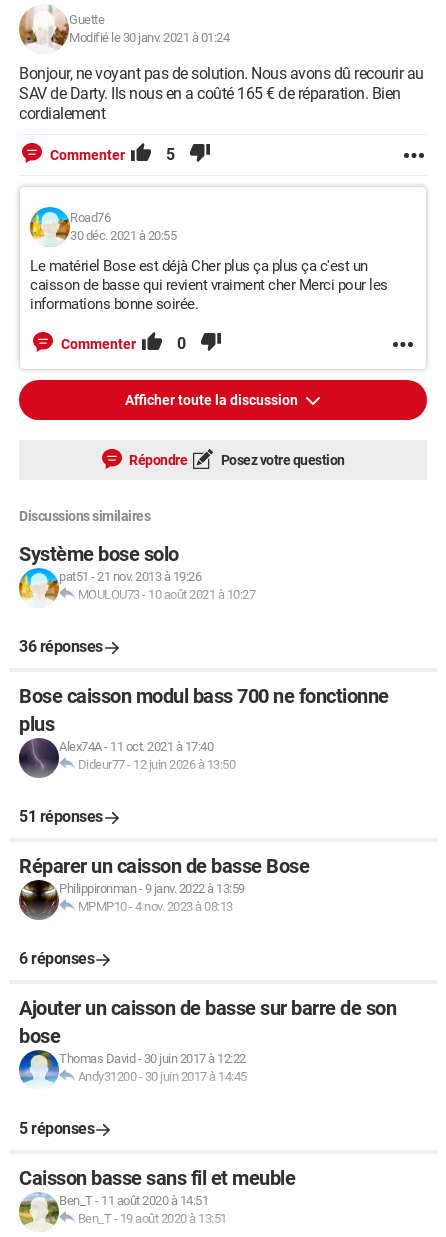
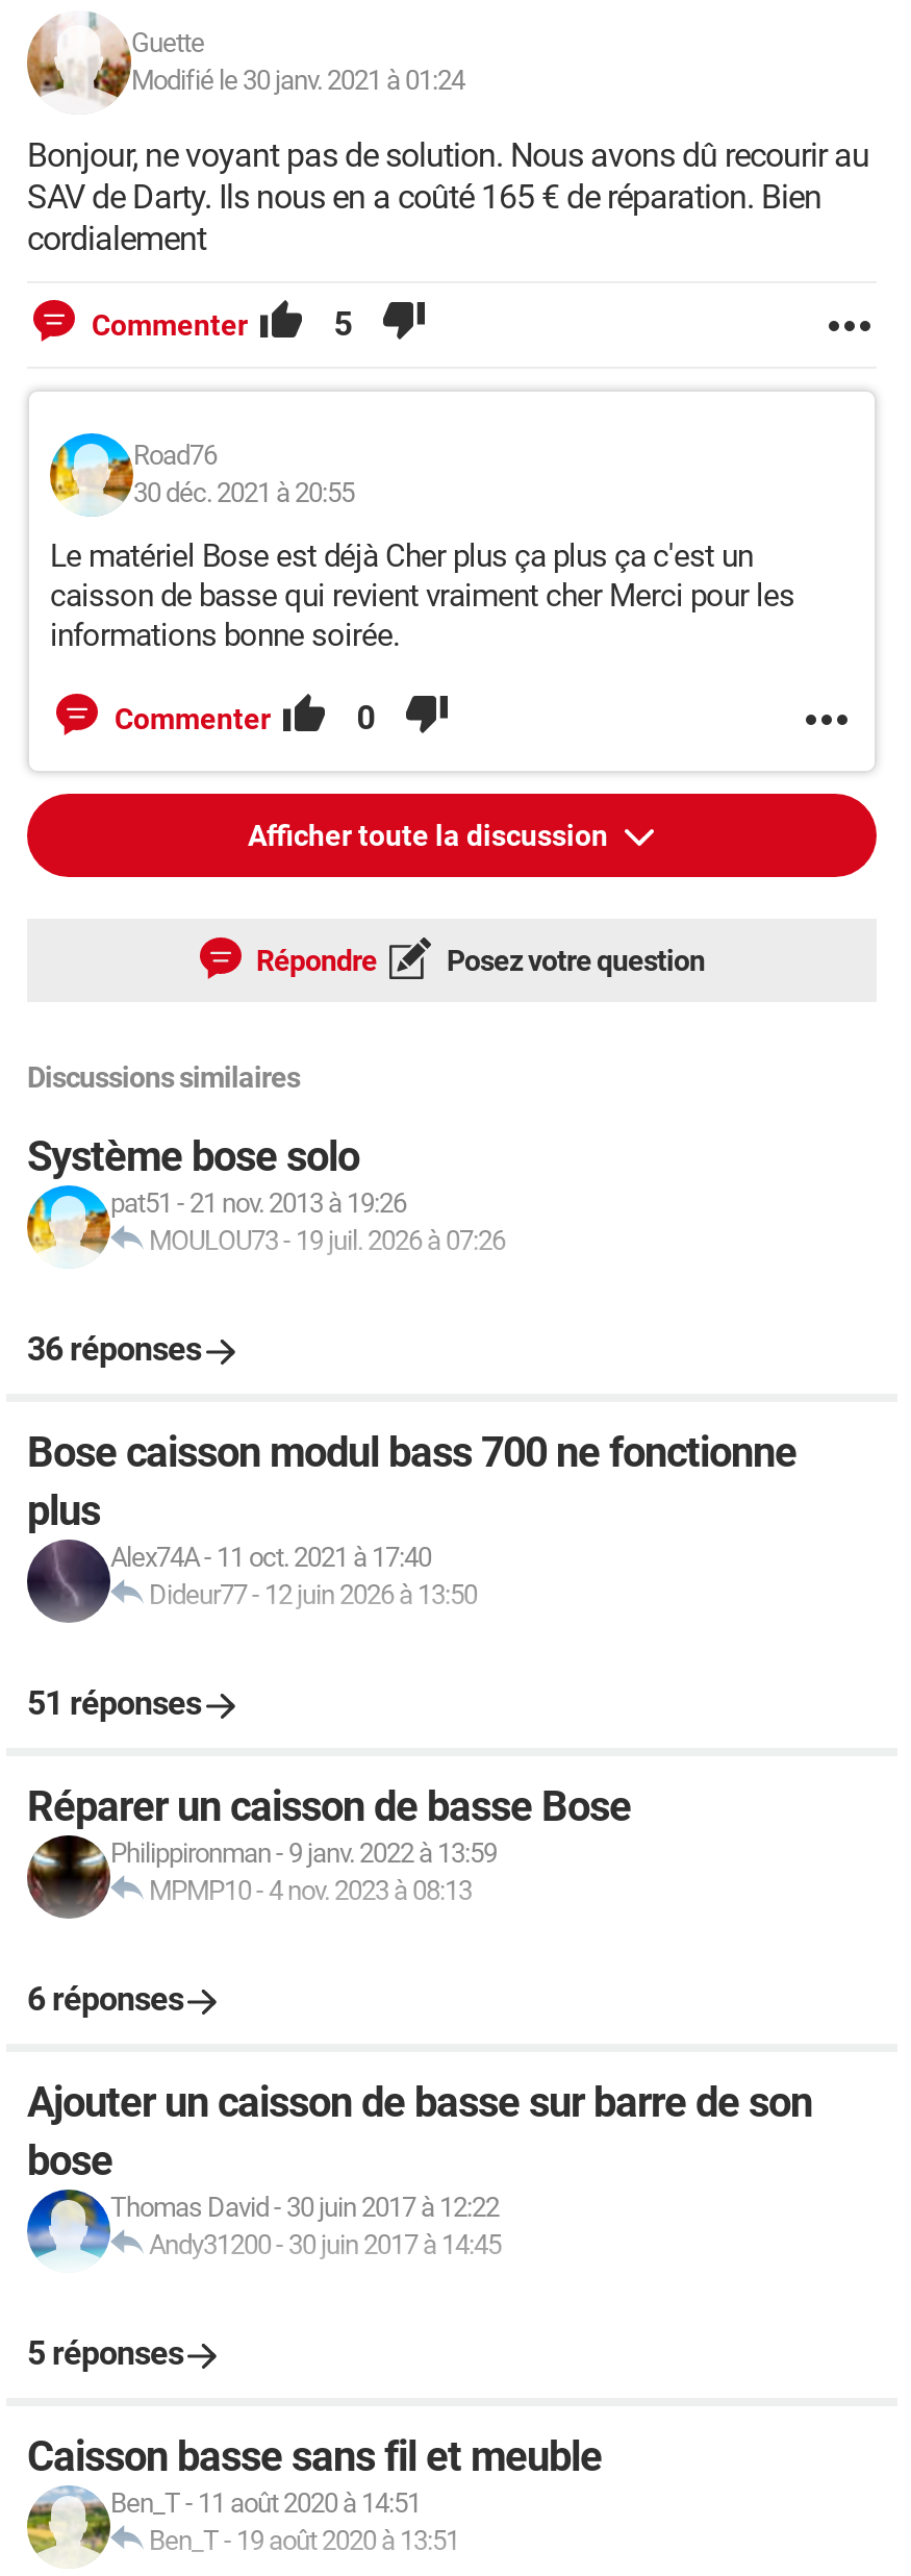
[77,587,255,602] MOULOU73- 10 août 2021 à 10:27 -> [149,1225,505,1256] MOULOU73- 19 juil. 2026 à 07:26

